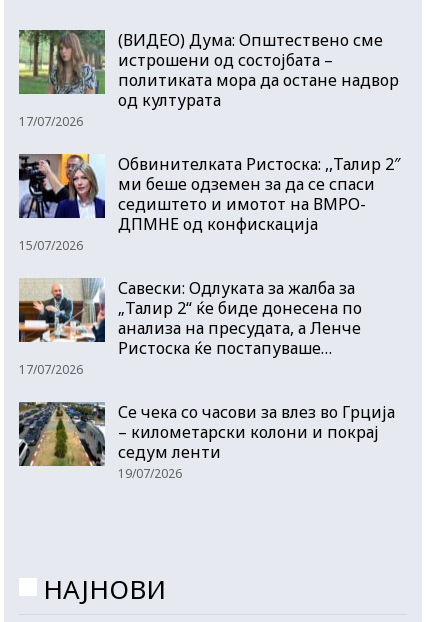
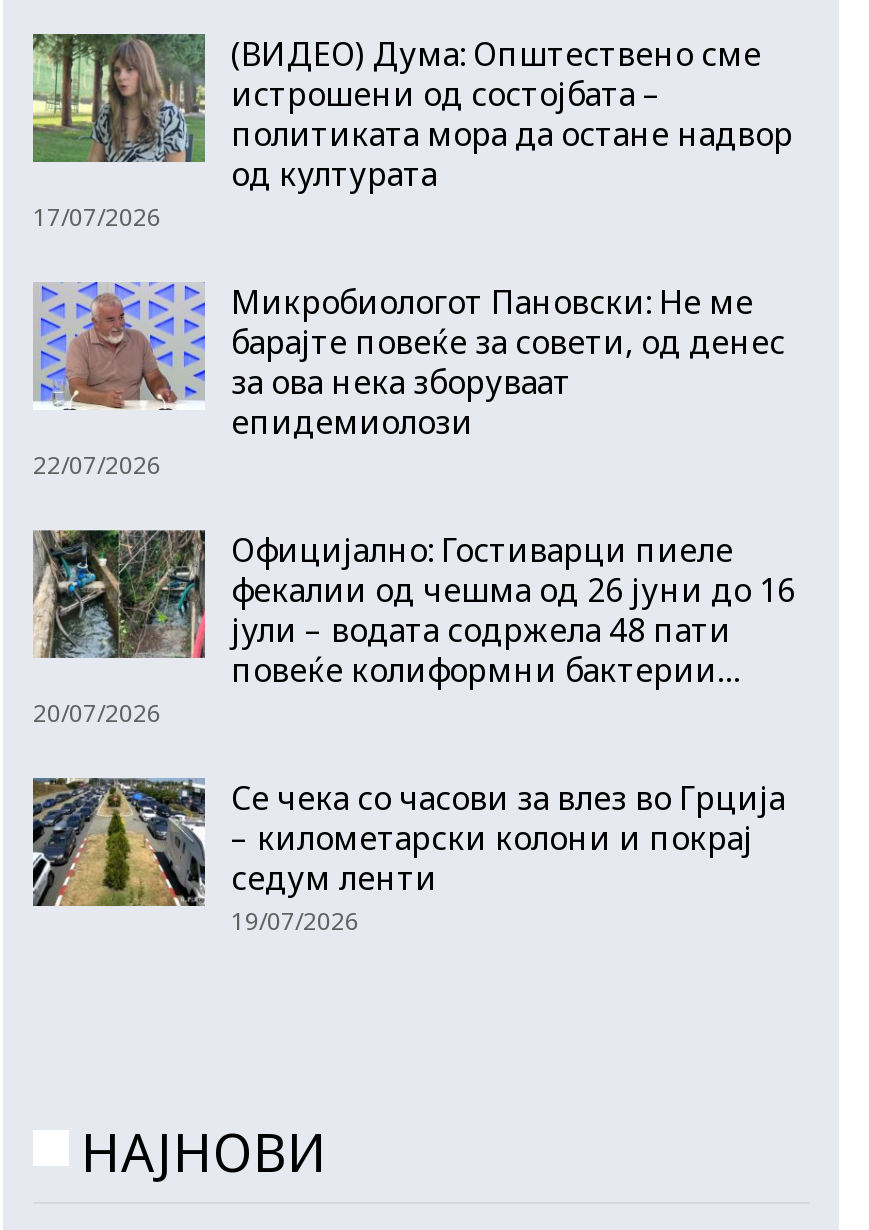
[18,153,401,254] [image] | Обвинителката Ристоска: ,,Талир 2″ | ми беше одземен за да се спаси | седиштето и имотот на ВМРО- | ДПМНЕ од конфискација | 15/07/2026 -> [33,280,785,482] [image] | Микробиологот Пановски: Не ме | барајте повеќе за совети, од денес | за ова нека зборуваат | епидемиолози | 22/07/2026
[18,277,362,378] [image] | Савески: Одлуката за жалба за | „Талир 2“ ќе биде донесена по | анализа на пресудата, а Ленче | Ристоска ќе постапуваше… | 17/07/2026 -> [33,528,795,730] [image] | Официјално: Гостиварци пиеле | фекалии од чешма од 26 јуни до 16 | јули – водата содржела 48 пати | повеќе колиформни бактерии… | 20/07/2026

